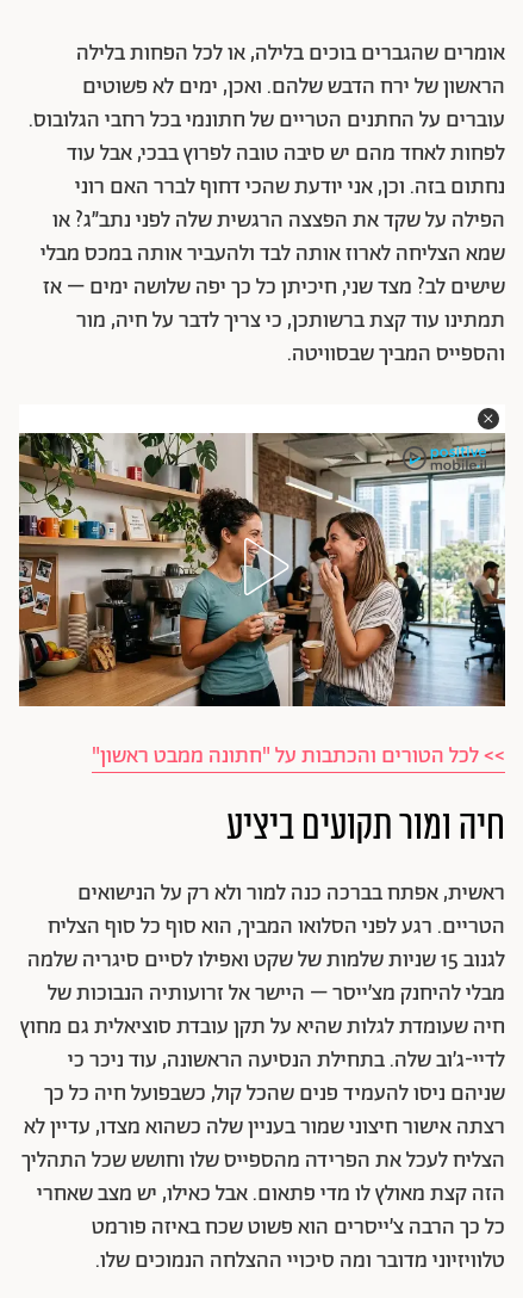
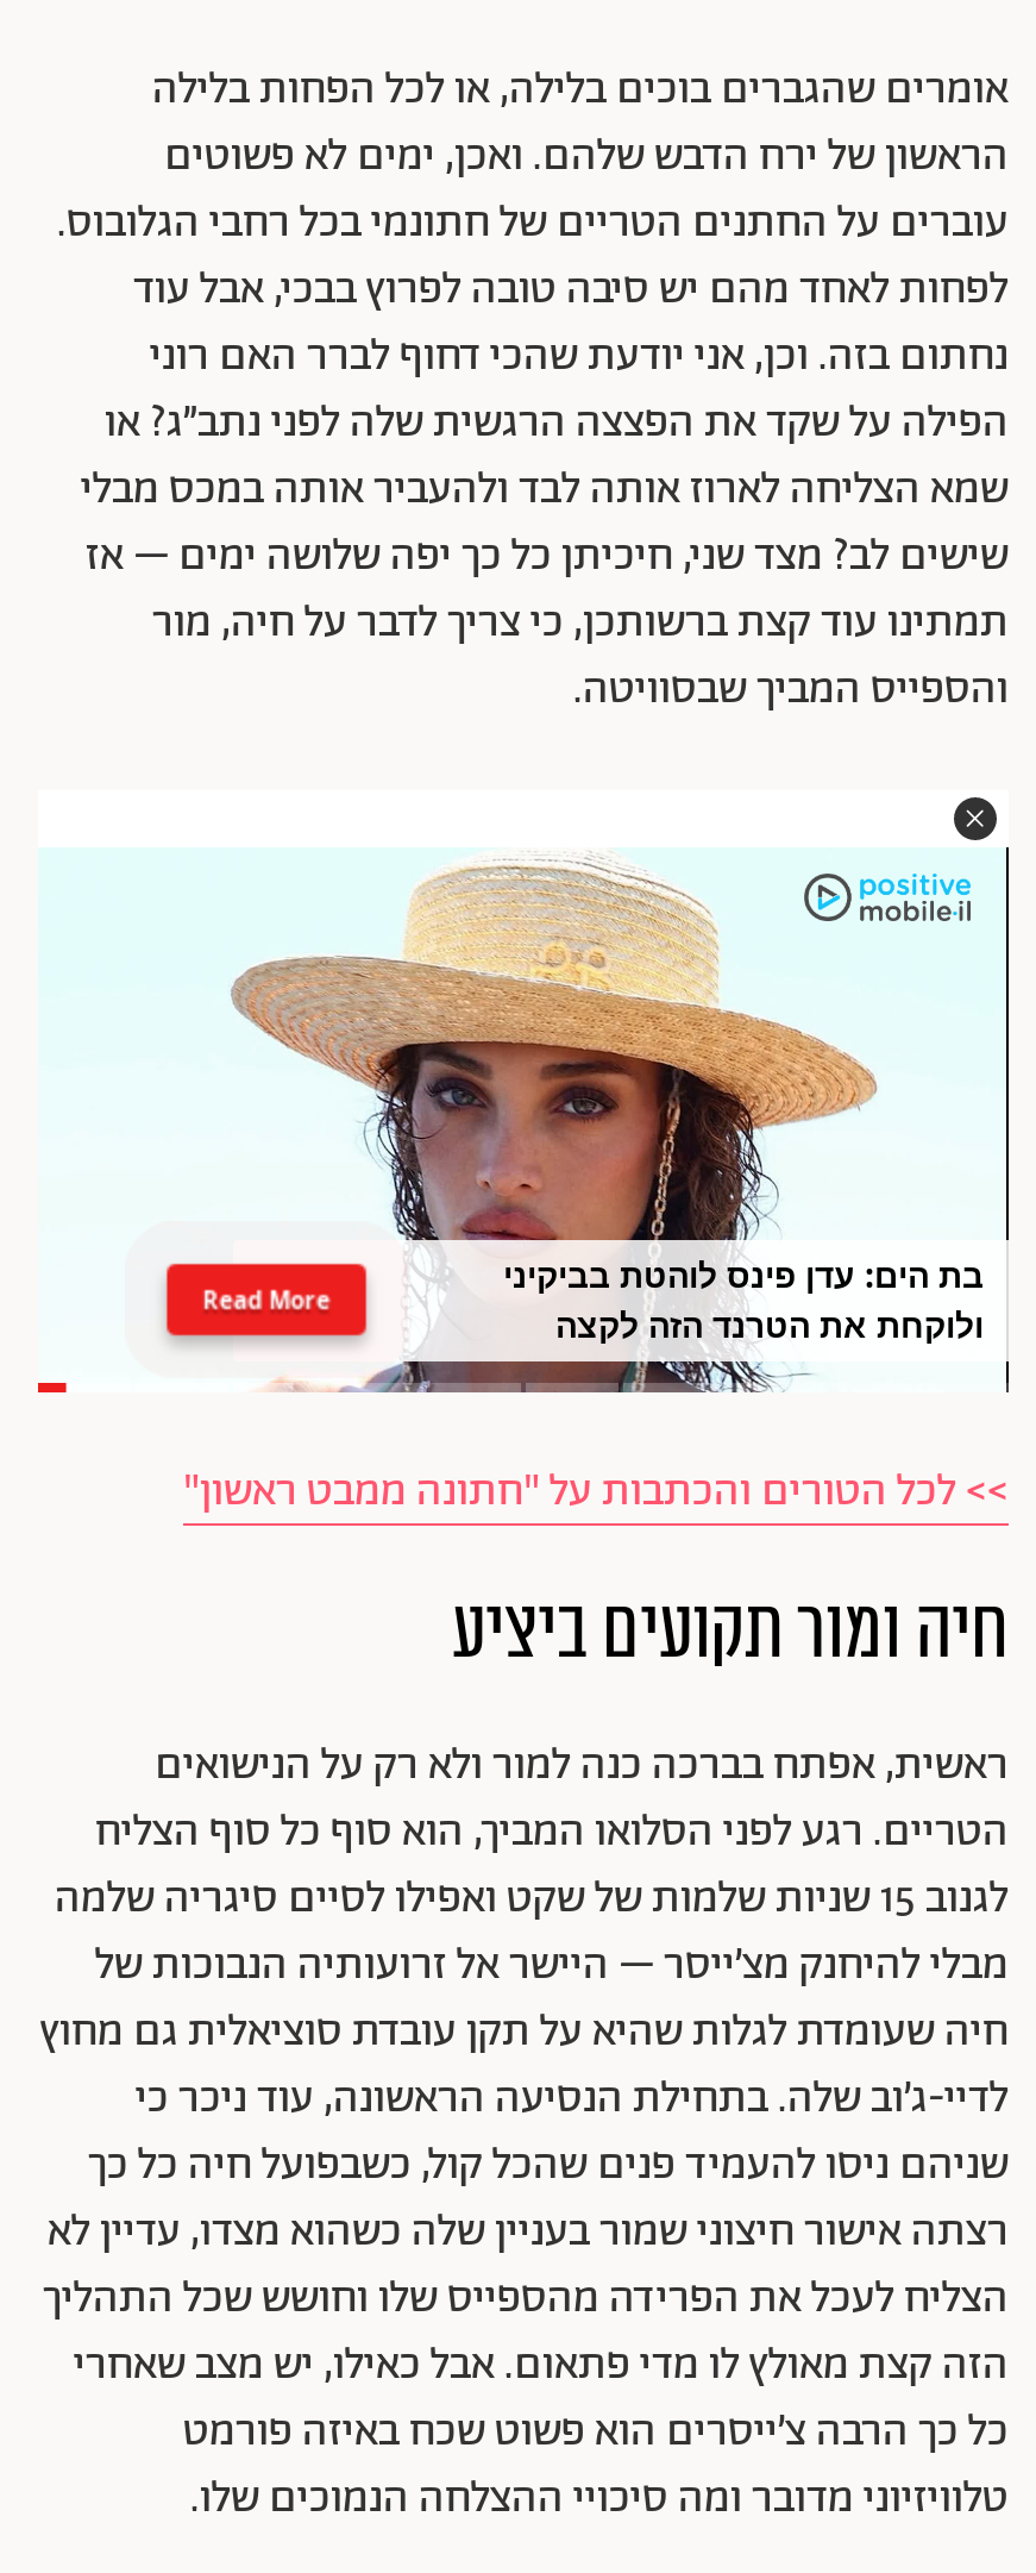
none -> [201,1282,330,1316] Read More
none -> [503,1253,984,1348] בת הים: עדן פינס לוהטת בביקיני | ולוקחת את הטרנד הזה לקצה
[18,432,505,707] [image] -> [38,847,1011,1395] [image]

